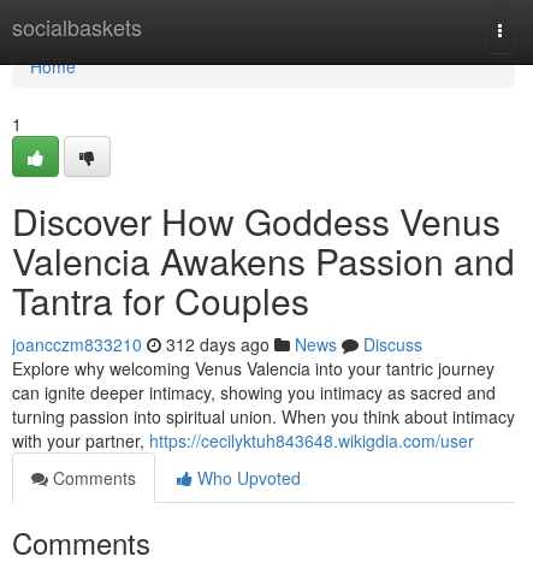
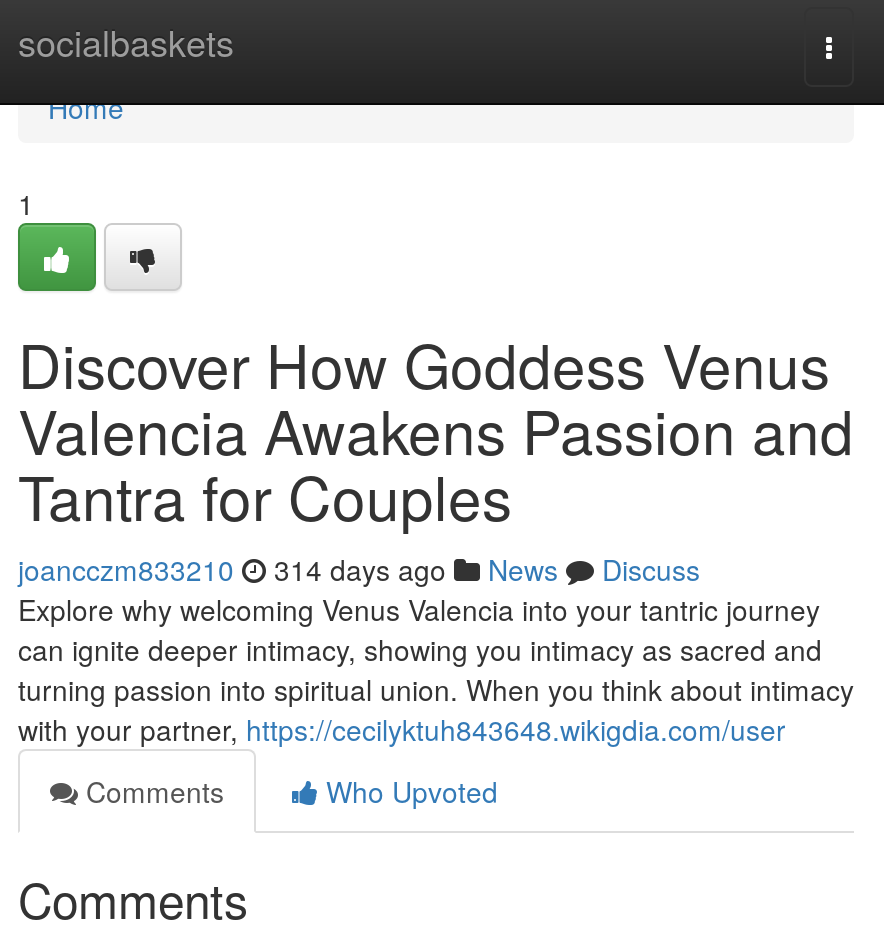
[12,332,422,356] joancczm833210 312 days ago News Discuss -> [18,549,700,589] joancczm833210 314 days ago News Discuss

